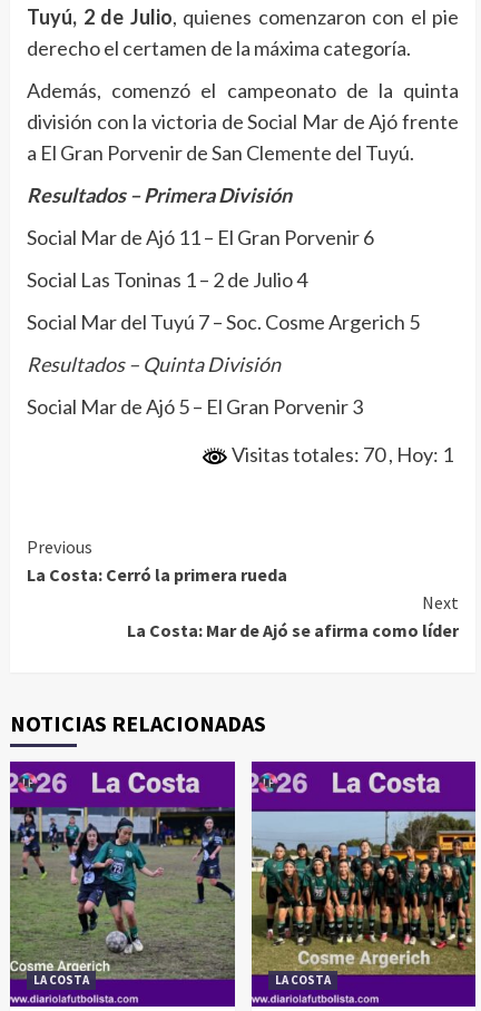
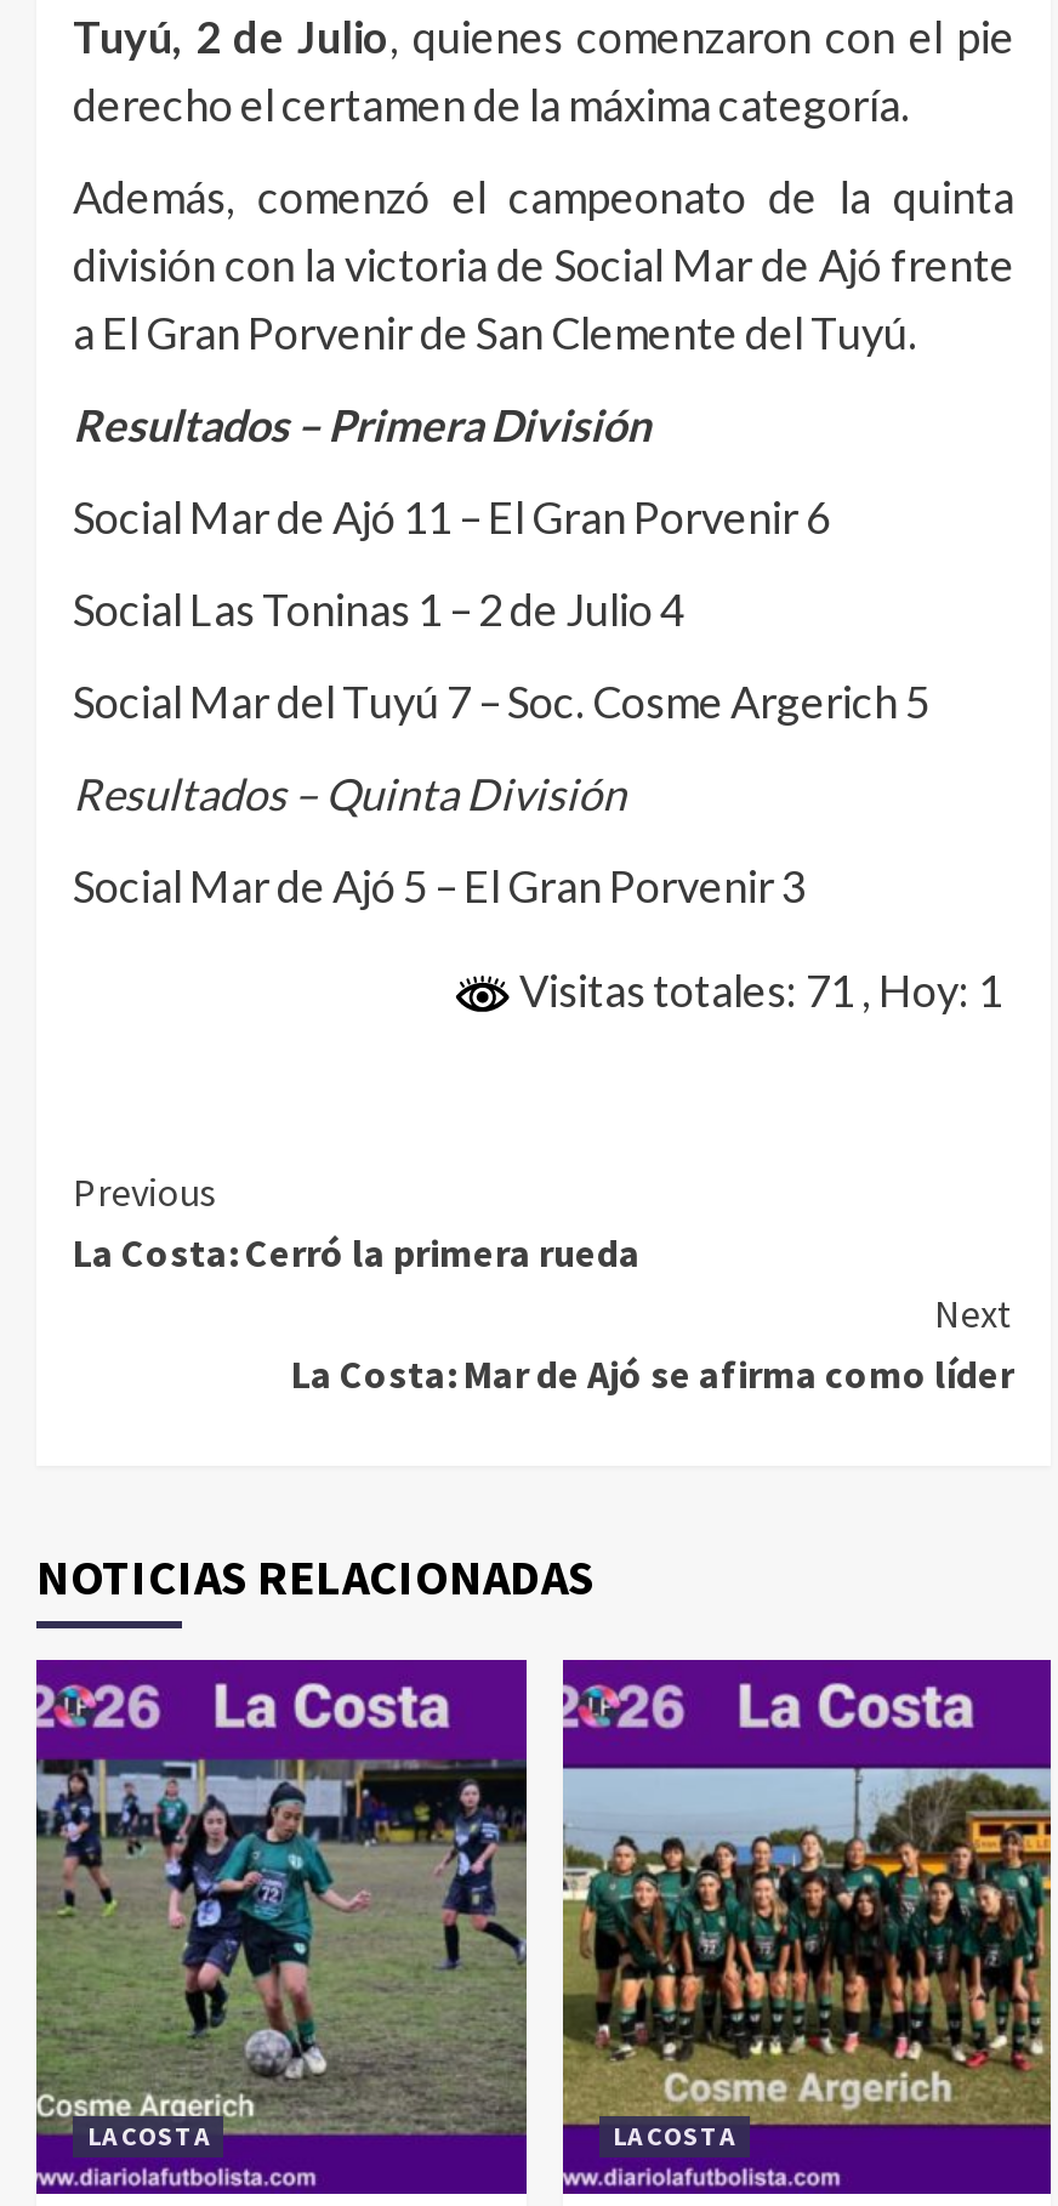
[228,442,453,467] Visitas totales: 70, Hoy: 1 -> [512,963,1002,1017] Visitas totales: 71, Hoy: 1

